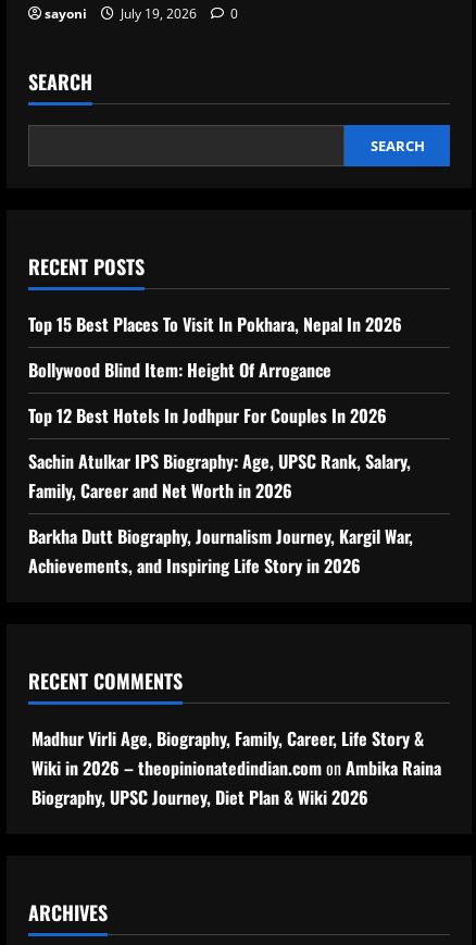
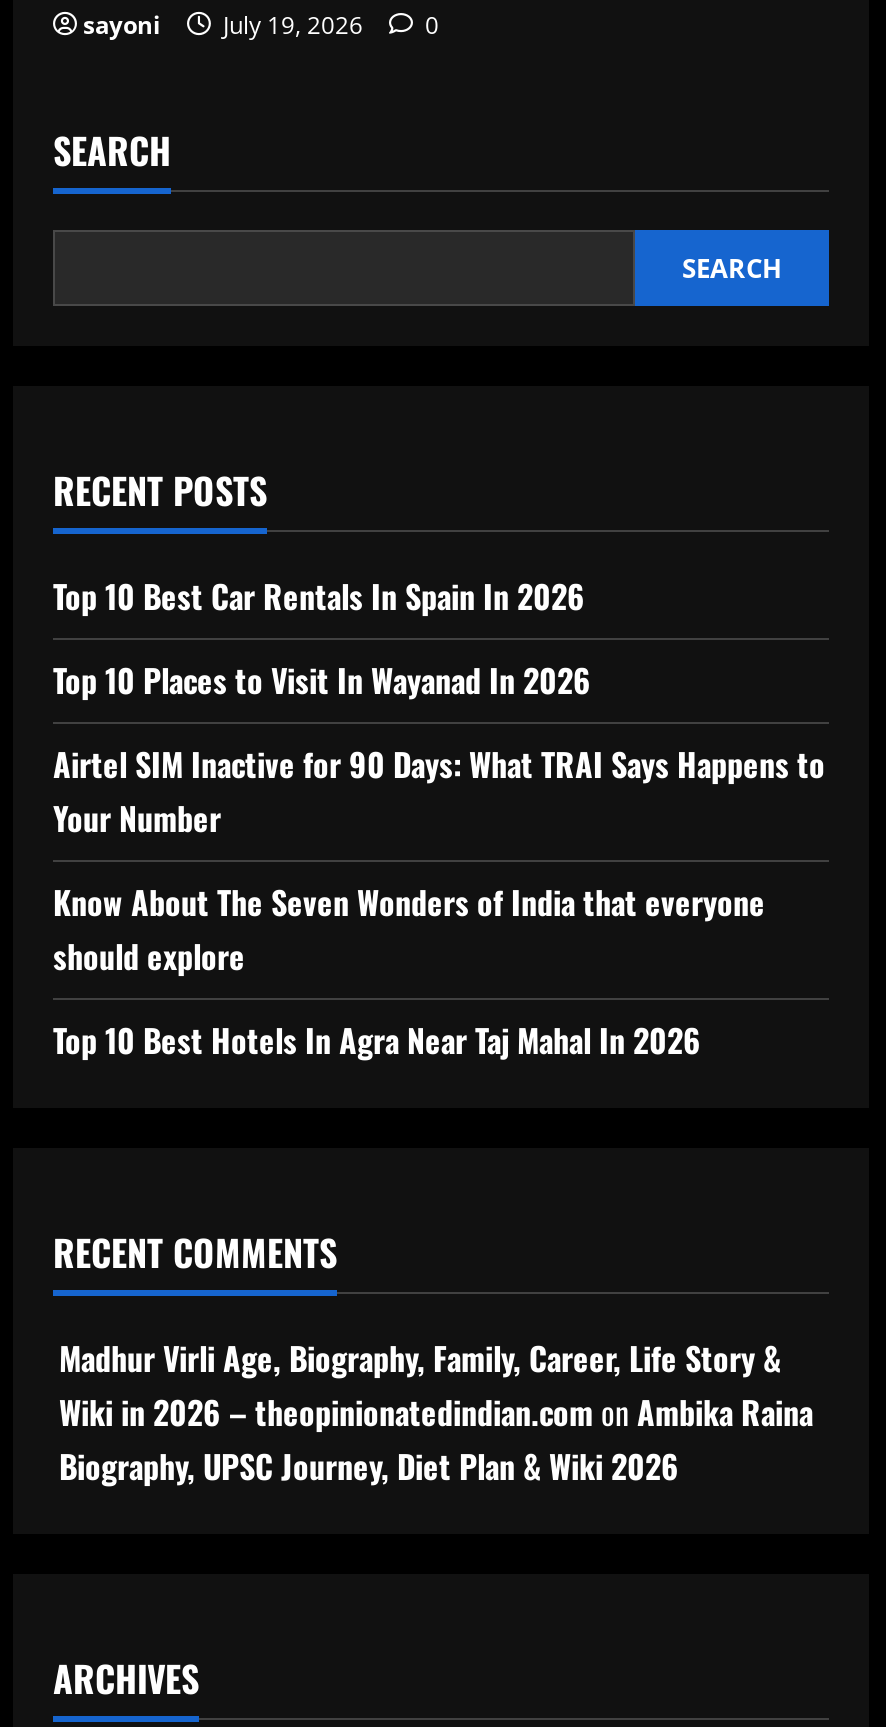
[28,311,402,337] Top 15 Best Places To Visit In Pokhara, Nepal In 2026 -> [53,572,585,620] Top 10 Best Car Rentals In Spain In 2026
[28,357,331,383] Bollywood Blind Item: Height Of Arrogance -> [53,656,591,704] Top 10 Places to Visit In Wayanad In 2026
[28,402,387,429] Top 12 Best Hotels In Jodhpur For Couples In 2026 -> [53,740,825,842] Airtel SIM Inactive for 90 Days: What TRAI Says Happens to | Your Number
[28,448,411,504] Sachin Atulkar IPS Biography: Age, UPSC Rank, Salary, | Family, Career and Net Worth in 2026 -> [53,878,765,980] Know About The Seven Wonders of India that everyone | should explore
[28,523,413,579] Barkha Dutt Biography, Journalism Journey, Kargil War, | Achievements, and Inspiring Life Story in 2026 -> [53,1016,701,1064] Top 10 Best Hotels In Agra Near Taj Mahal In 2026

